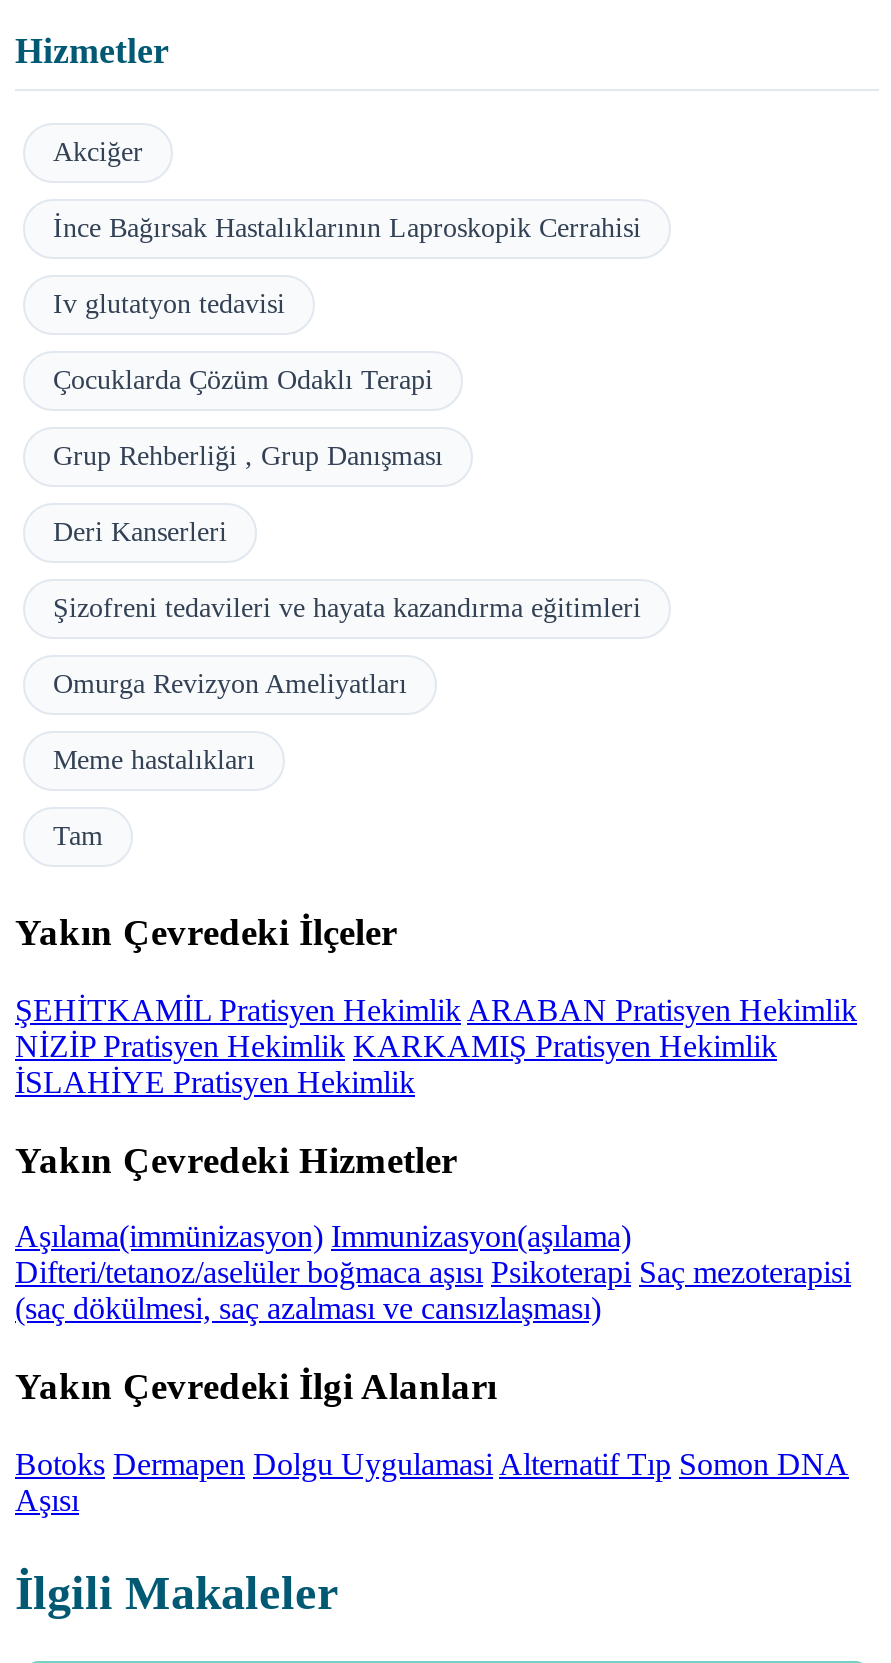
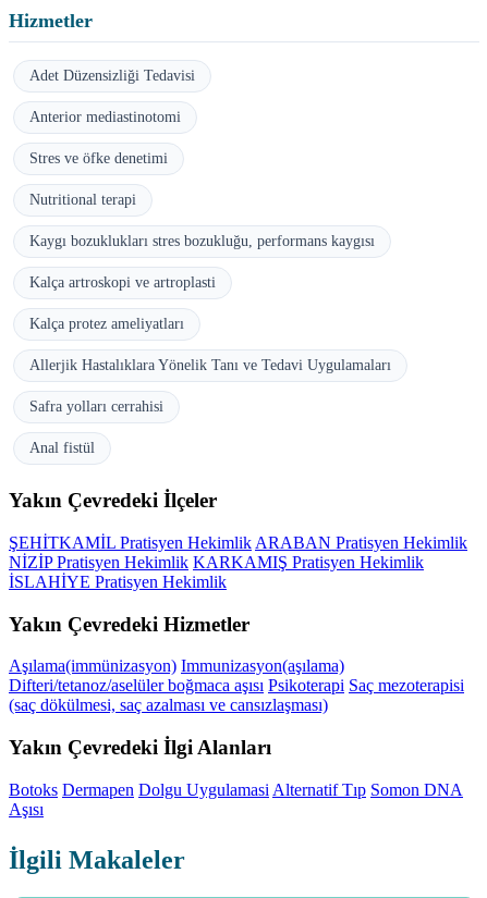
[53,136,143,166] Akciğer -> [29,67,195,83] Adet Düzensizliği Tedavisi
[53,212,641,242] İnce Bağırsak Hastalıklarının Laproskopik Cerrahisi -> [29,108,181,125] Anterior mediastinotomi
[53,288,285,318] Iv glutatyon tedavisi -> [29,150,168,166] Stres ve öfke denetimi
[53,364,433,394] Çocuklarda Çözüm Odaklı Terapi -> [29,191,136,207] Nutritional terapi
[53,440,443,470] Grup Rehberliği , Grup Danışması -> [29,233,375,249] Kaygı bozuklukları stres bozukluğu, performans kaygısı
[53,516,227,546] Deri Kanserleri -> [29,274,216,290] Kalça artroskopi ve artroplasti
[53,592,641,622] Şizofreni tedavileri ve hayata kazandırma eğitimleri -> [29,315,184,332] Kalça protez ameliyatları
[53,668,407,698] Omurga Revizyon Ameliyatları -> [29,357,391,373] Allerjik Hastalıklara Yönelik Tanı ve Tedavi Uygulamaları
[53,744,255,774] Meme hastalıkları -> [29,398,163,414] Safra yolları cerrahisi
[53,820,103,850] Tam -> [29,439,95,456] Anal fistül

